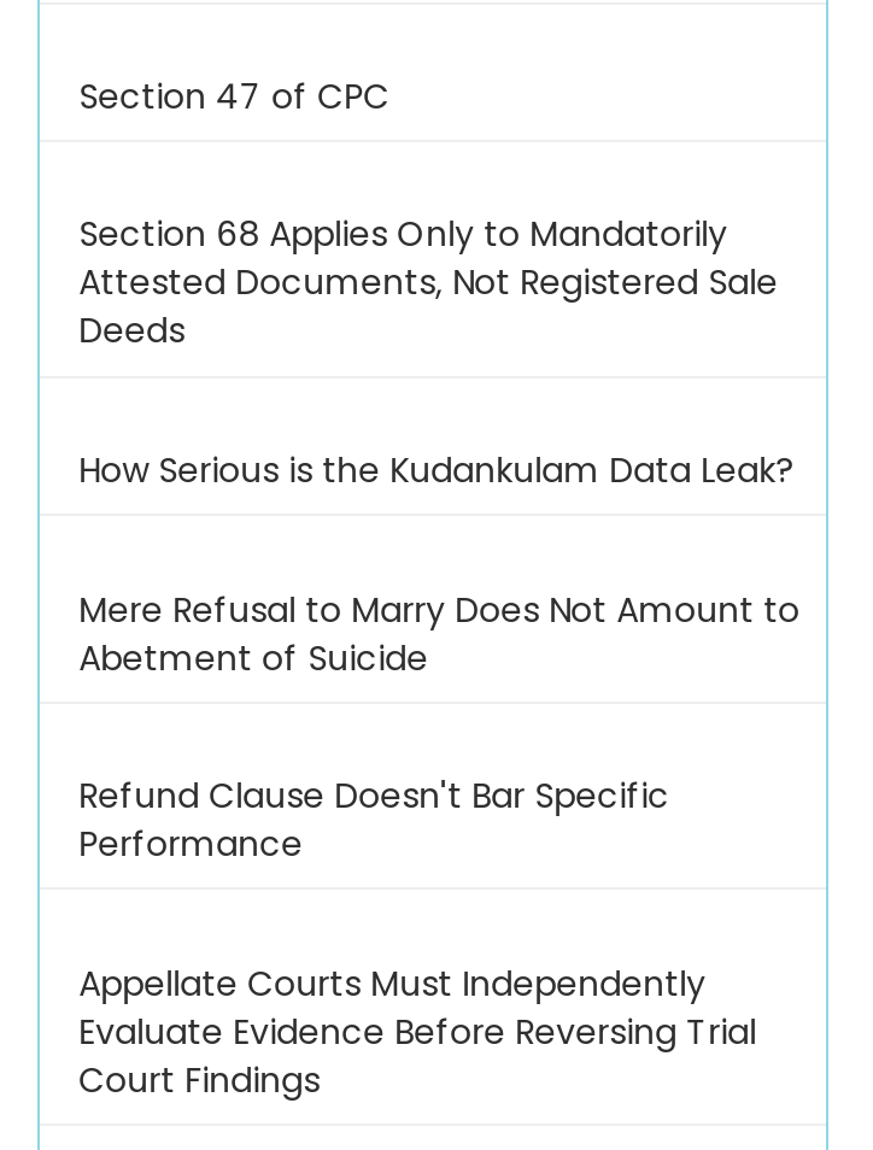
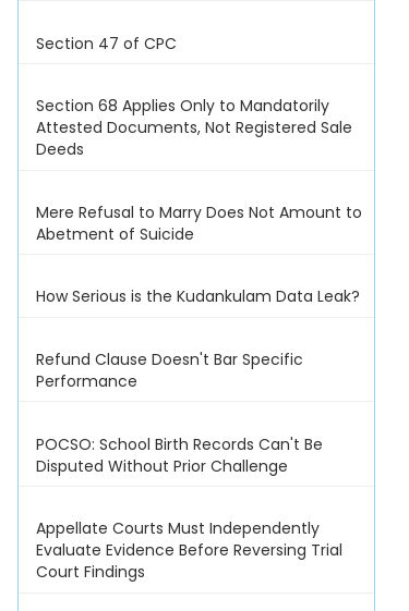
moved [79,446,795,494] -> [36,286,360,308]: How Serious is the Kudankulam Data Leak?
moved [79,584,800,681] -> [36,201,362,245]: Mere Refusal to Marry Does Not Amount to | Abetment of Suicide
none -> [36,433,323,477] POCSO: School Birth Records Can't Be | Disputed Without Prior Challenge

